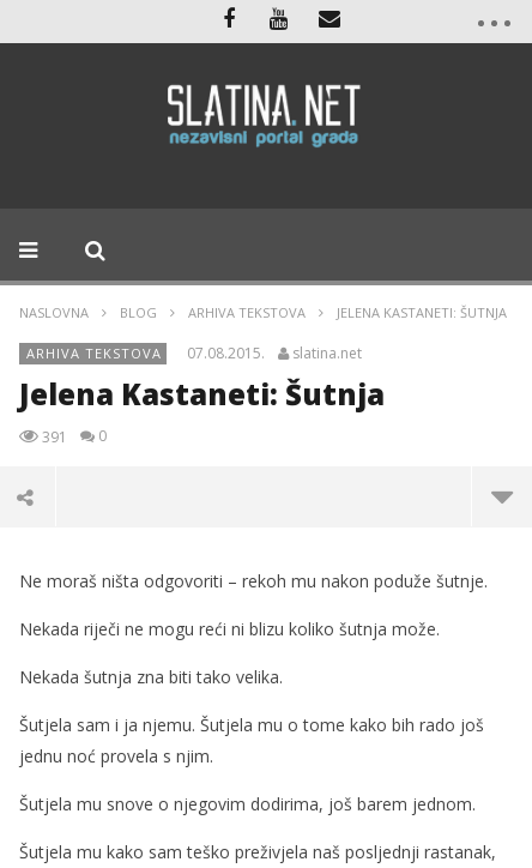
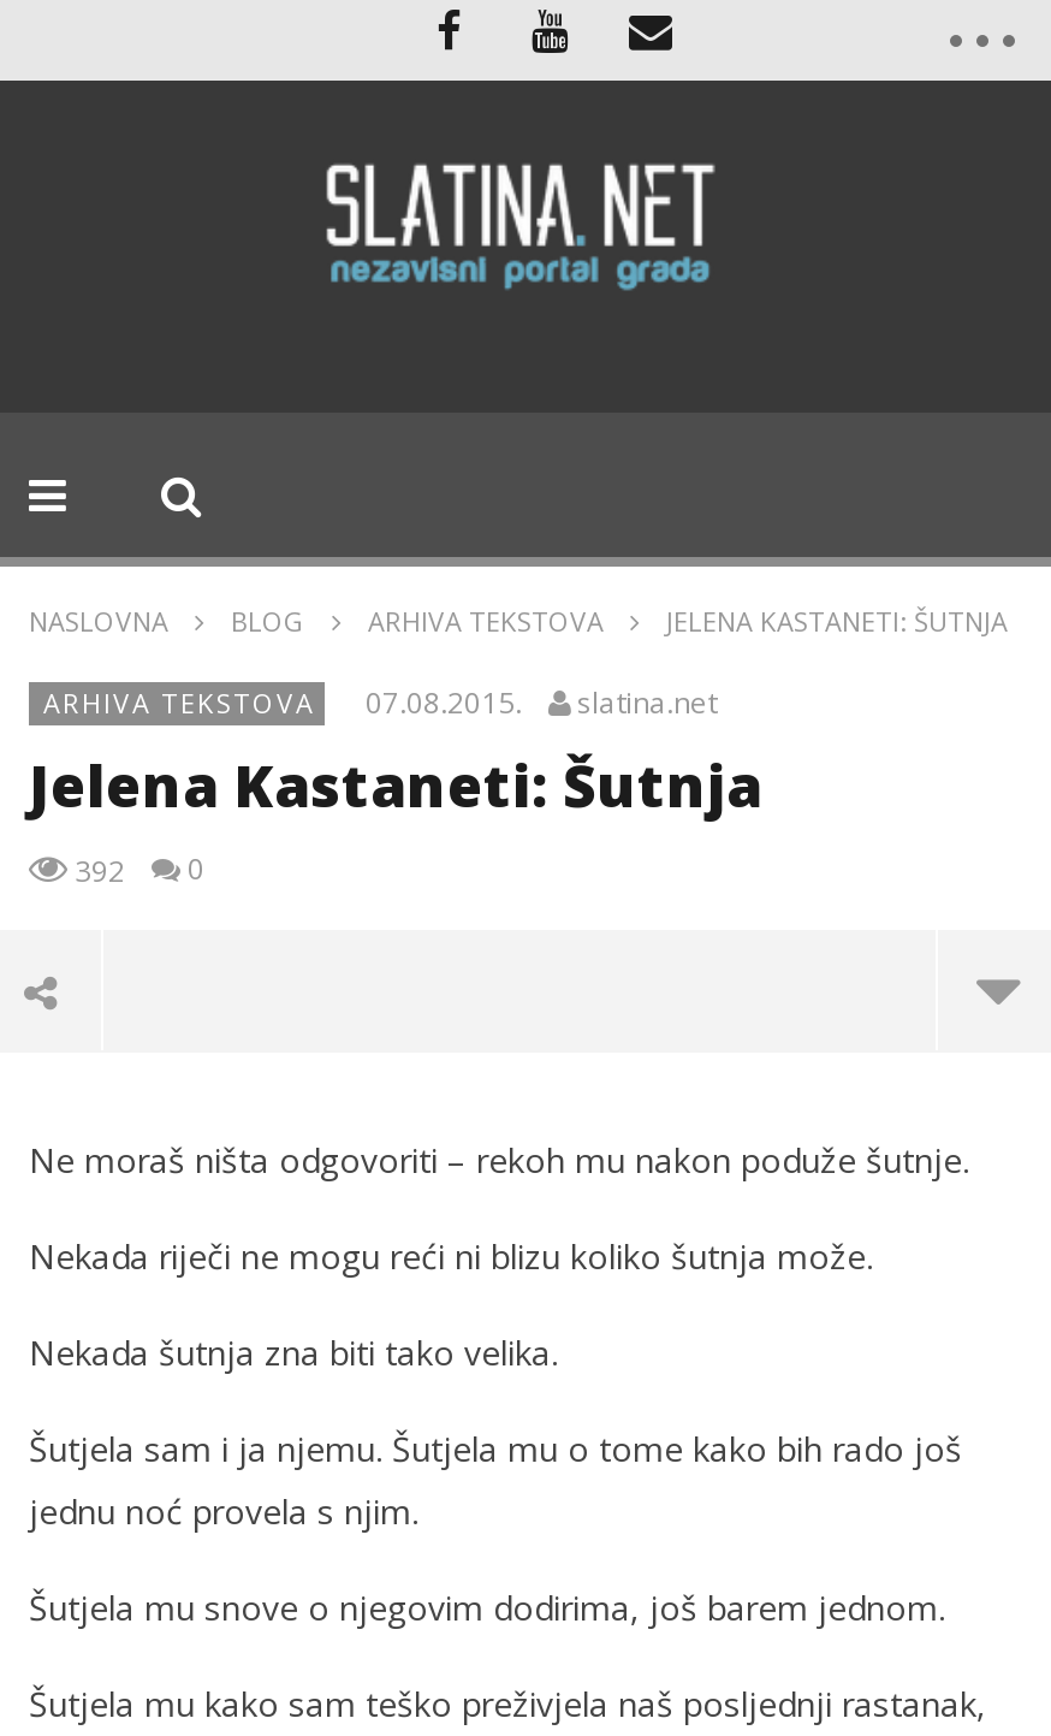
[42,426,107,447] 391 0 -> [75,848,204,891] 392 0

